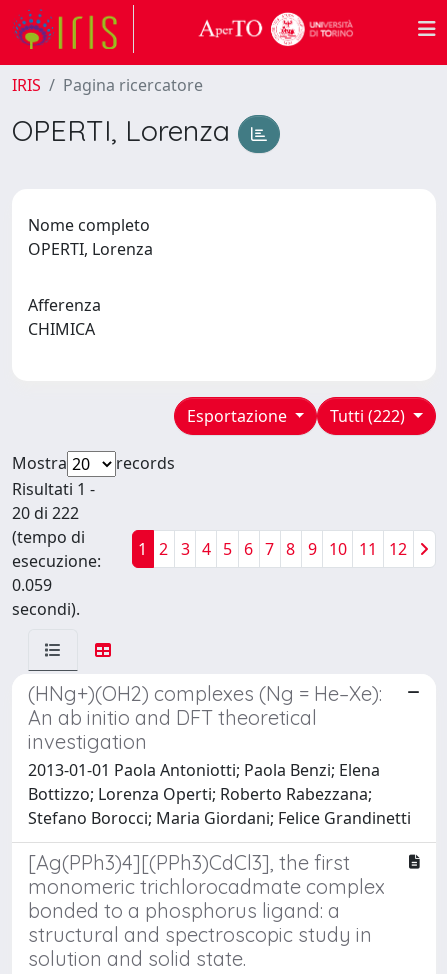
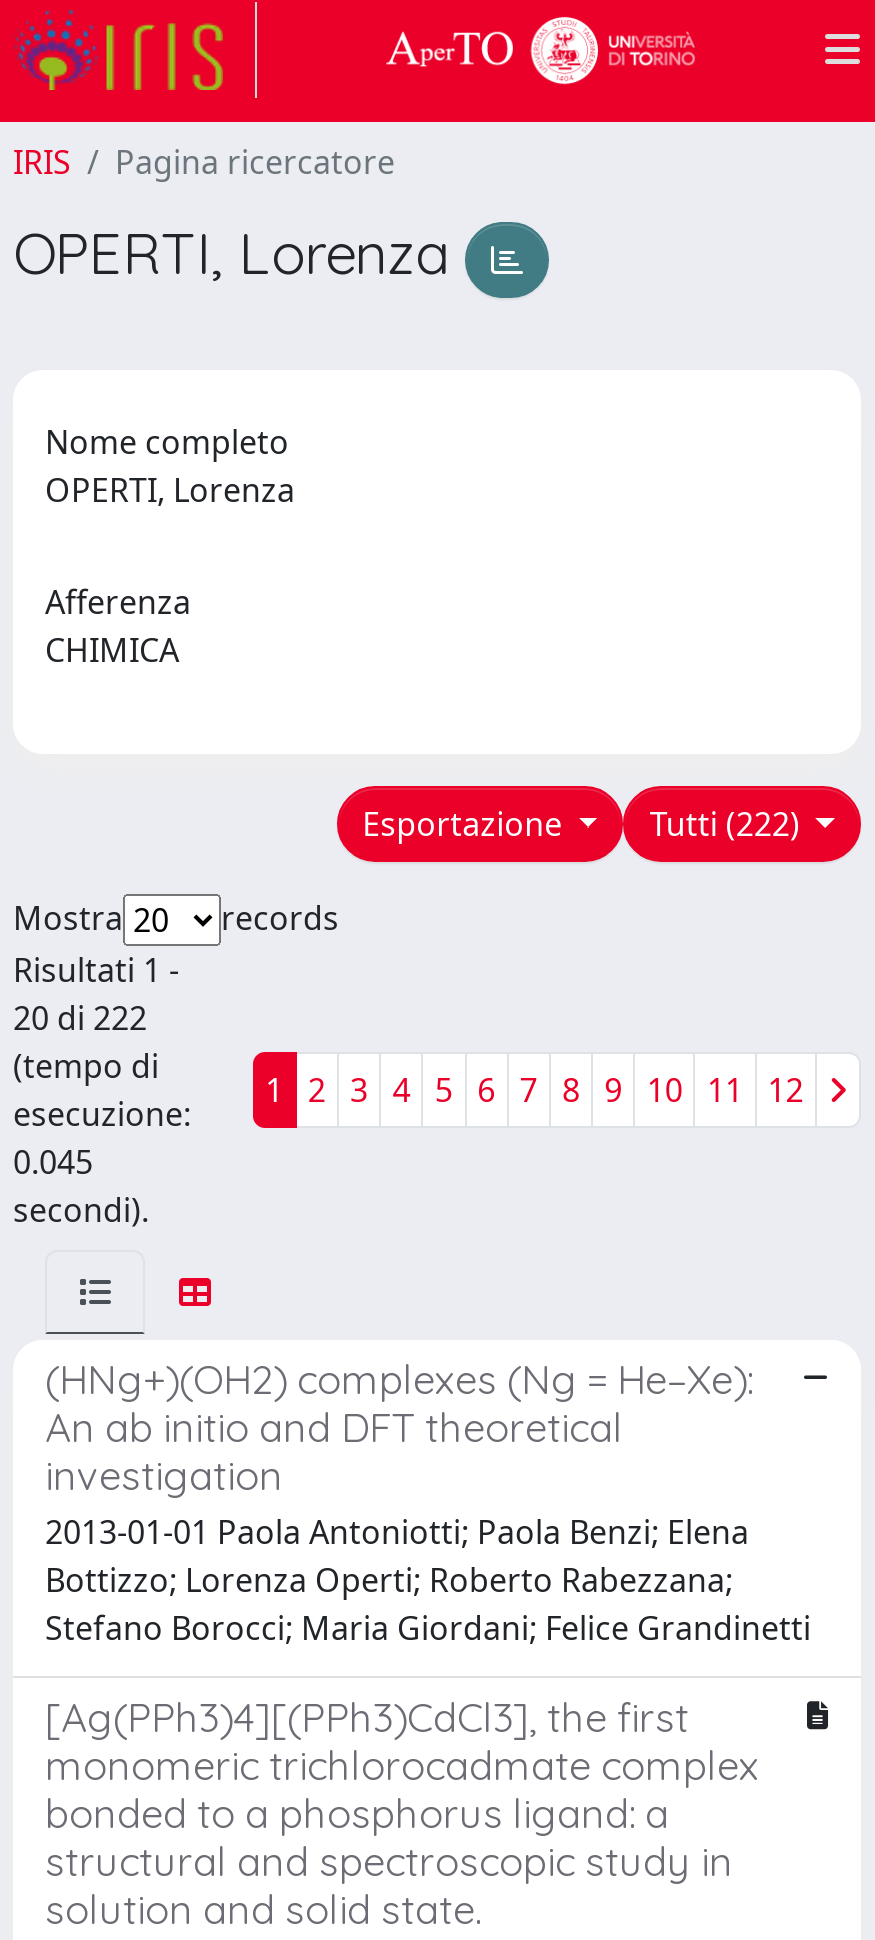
[12,574,52,596] 0.059 -> [13,1140,93,1184] 0.045

